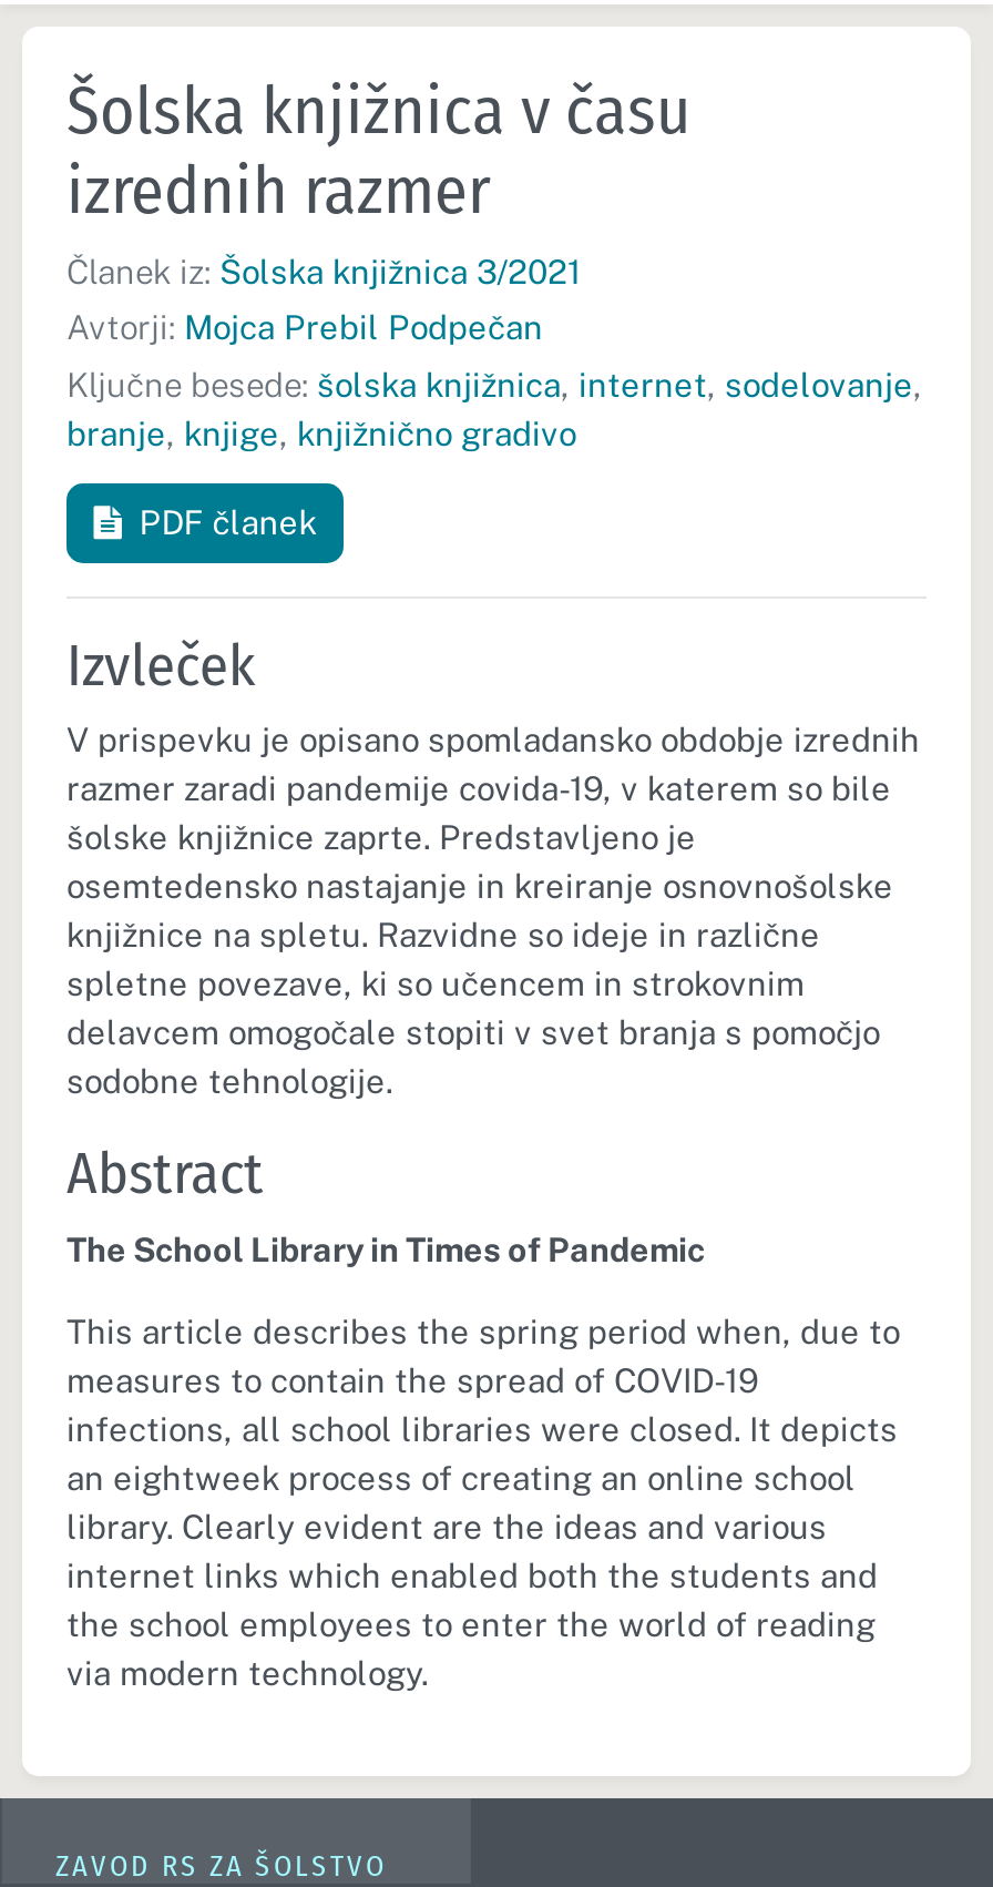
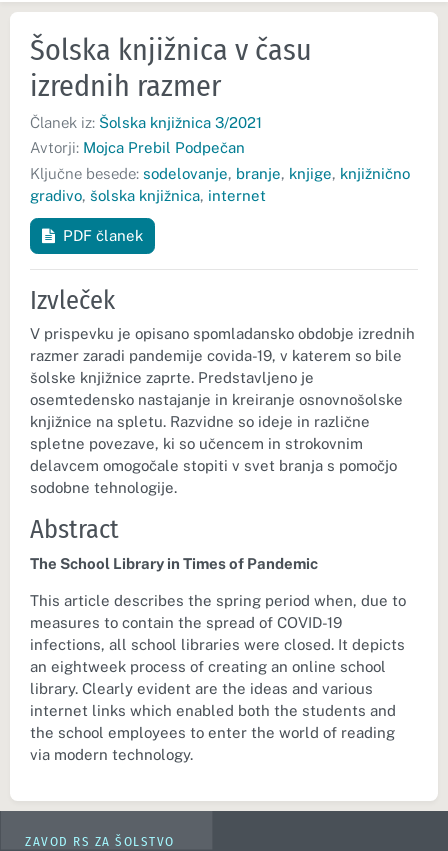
[66,366,922,452] Ključne besede: šolska knjižnica, internet, sodelovanje, | branje, knjige, knjižnično gradivo -> [30,165,410,204] Ključne besede: sodelovanje, branje, knjige, knjižnično | gradivo, šolska knjižnica, internet

